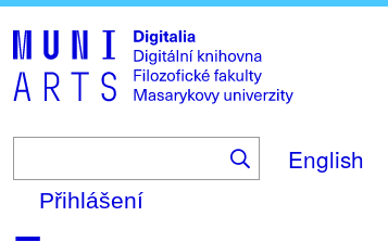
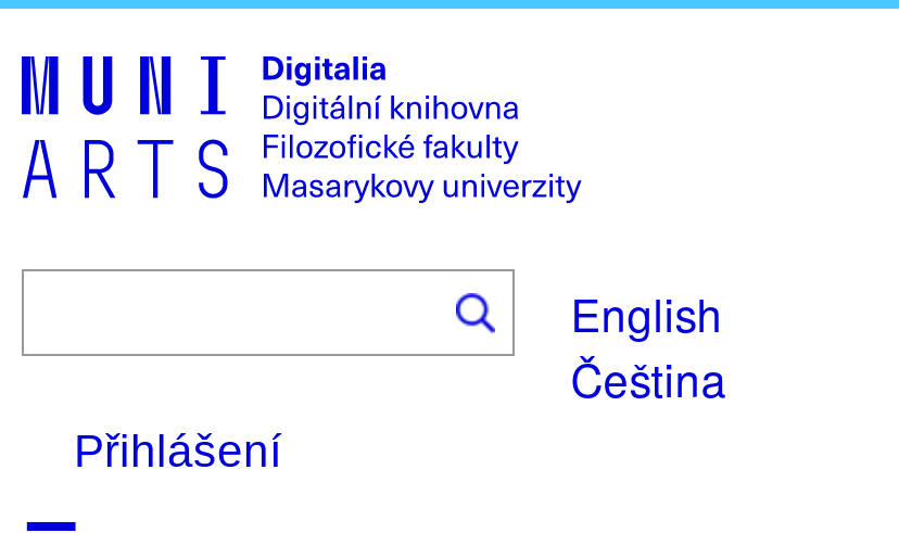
none -> [571,346,727,411] Čeština

